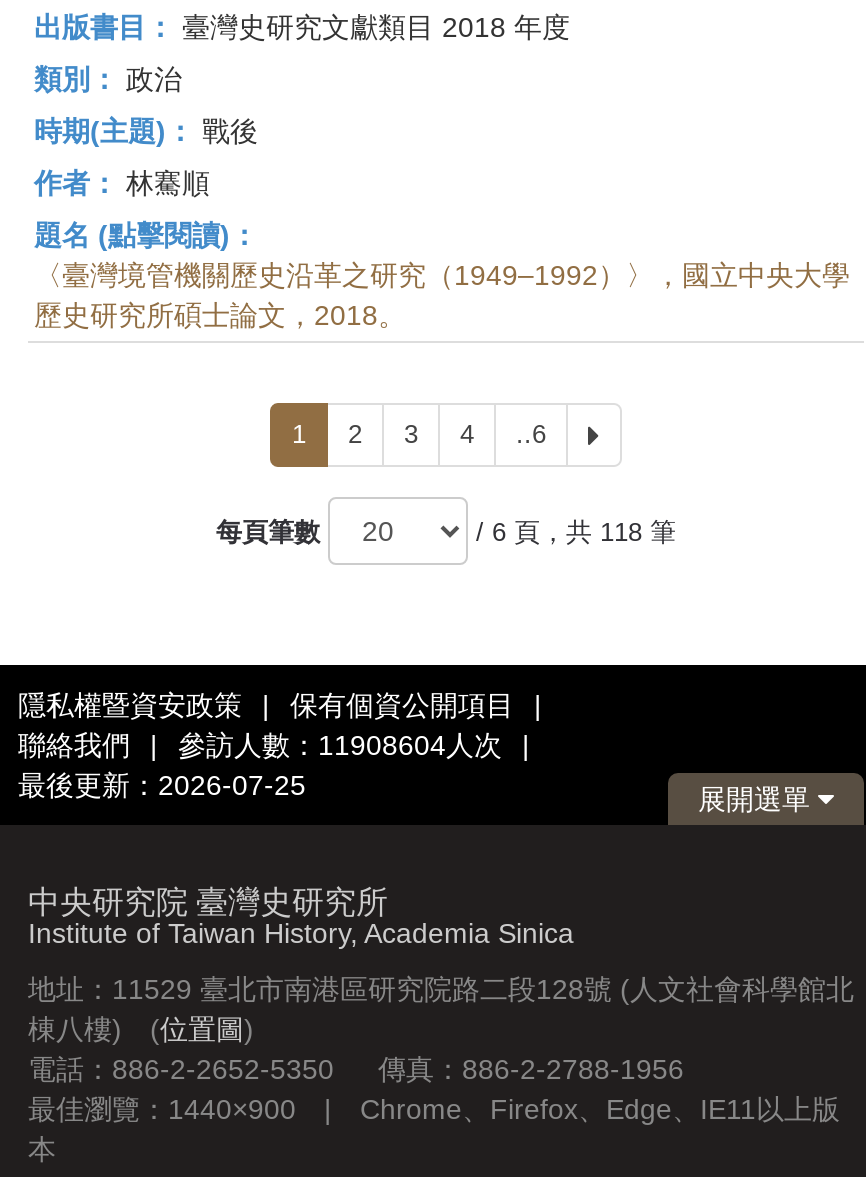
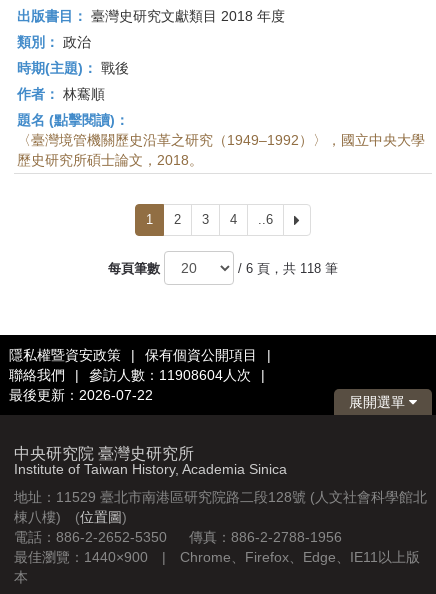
[18,769,306,801] 最後更新：2026-07-25 -> [9,387,153,403] 最後更新：2026-07-22

